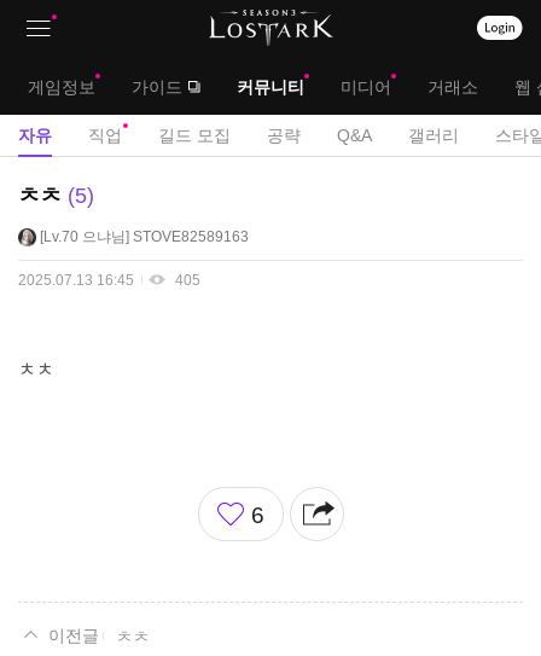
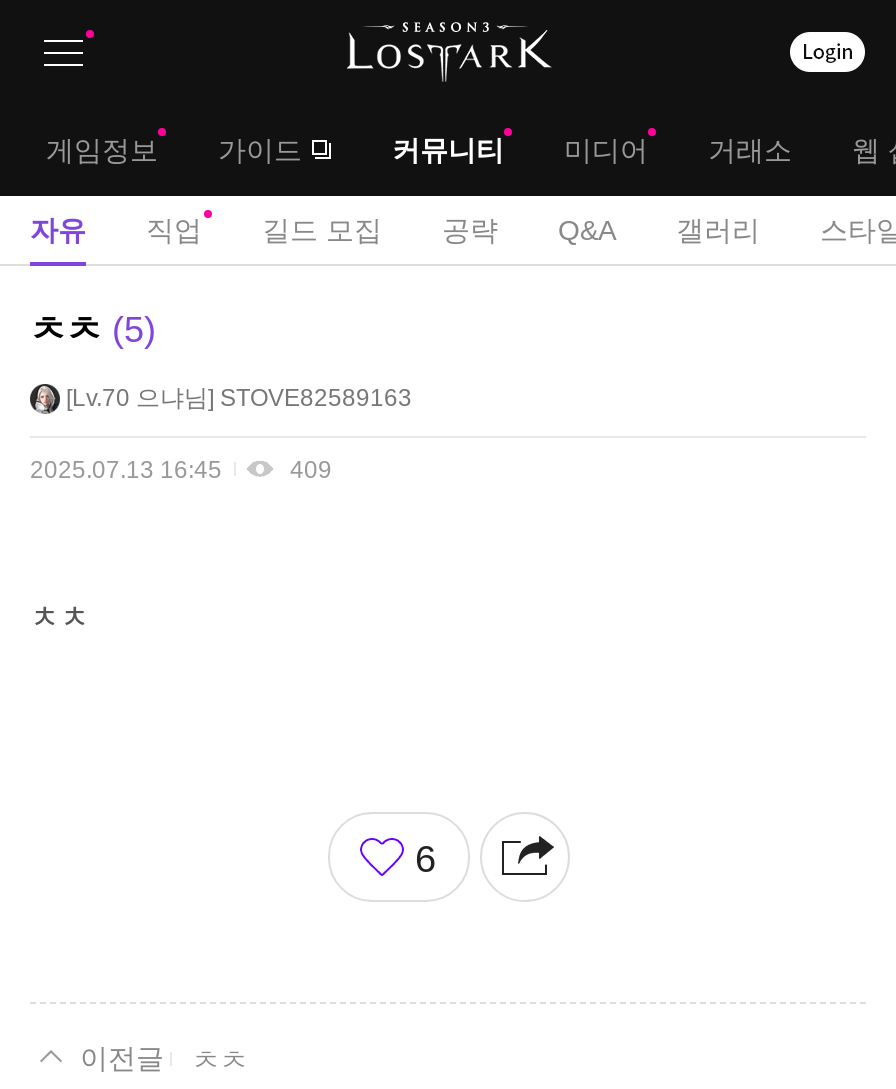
[171,272,200,289] 405 -> [284,456,332,484] 409

